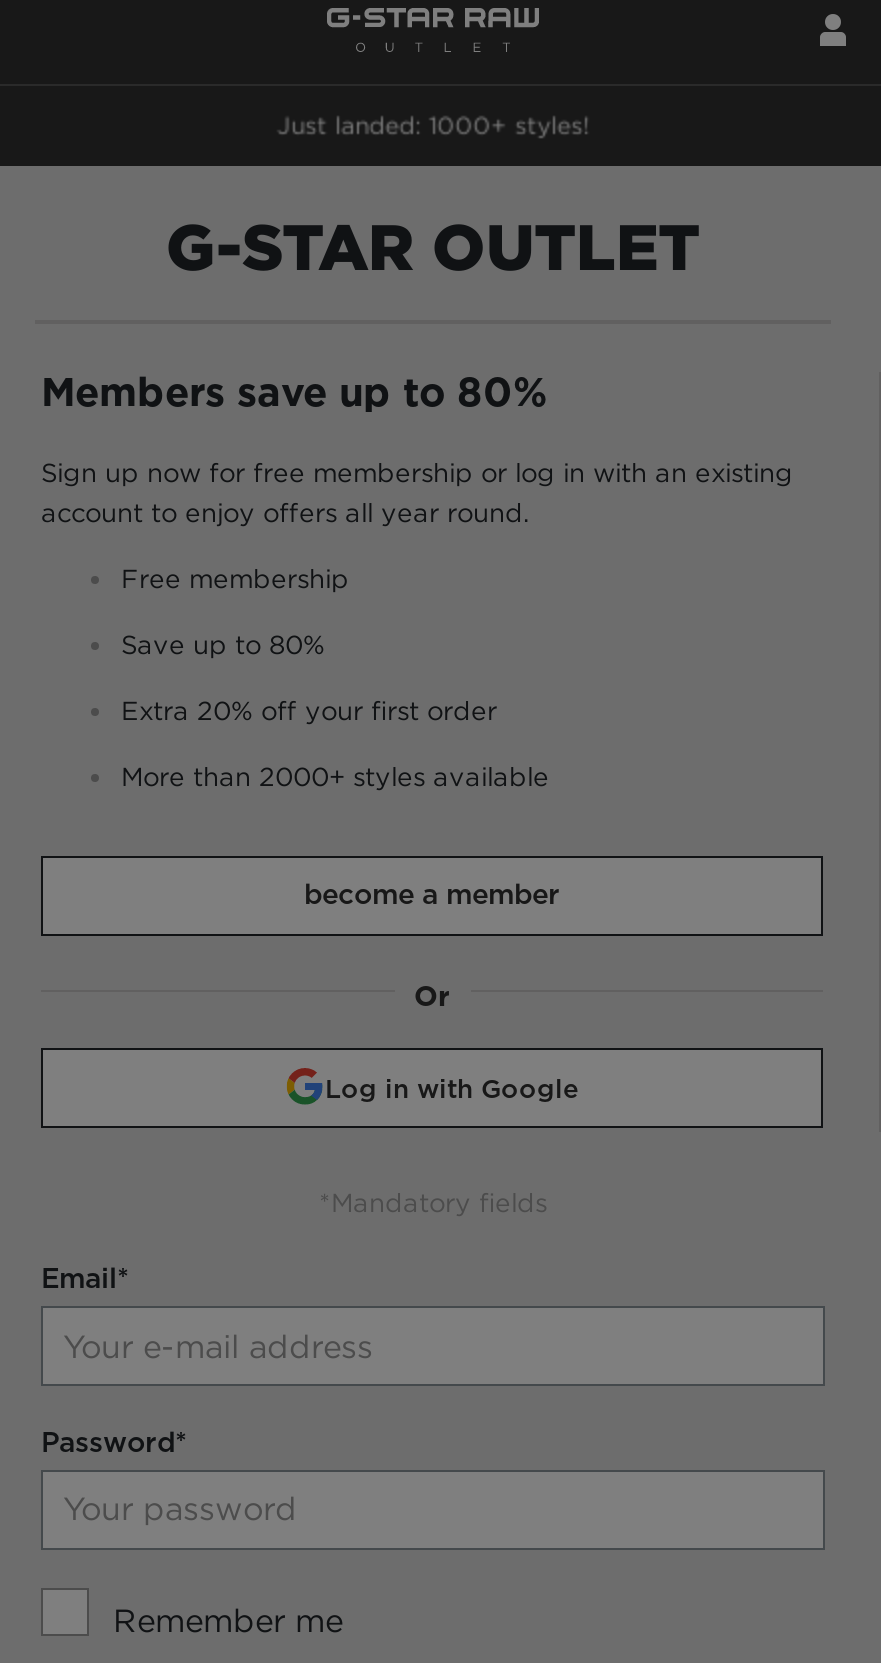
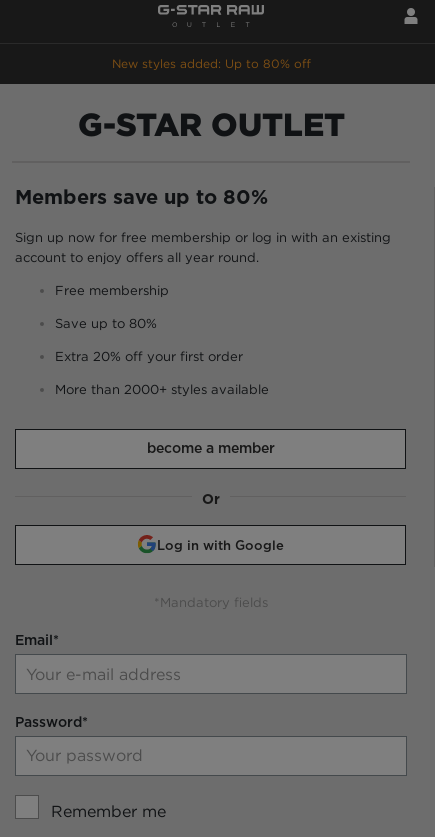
[277,110,589,140] Just landed: 1000+ styles! -> [111,56,310,71] New styles added: Up to 80% off

